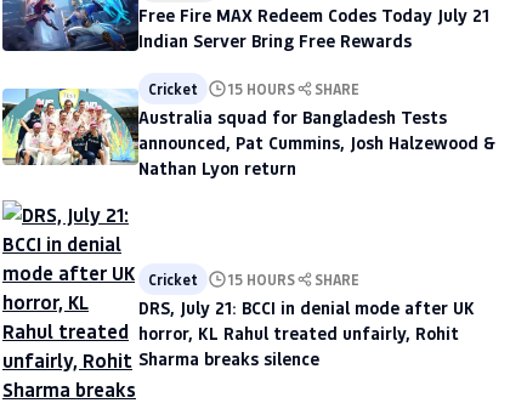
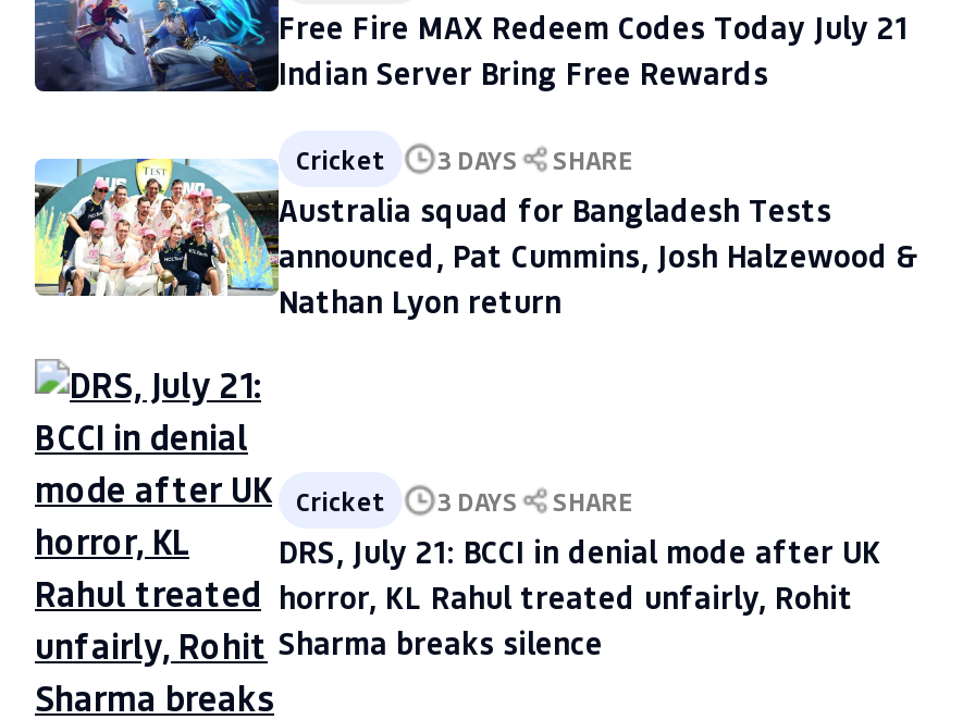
[148,80,359,99] Cricket 15 HOURS SHARE -> [296,142,633,177] Cricket 3 DAYS SHARE
[148,269,359,289] Cricket 15 HOURS SHARE -> [296,483,633,518] Cricket 3 DAYS SHARE

